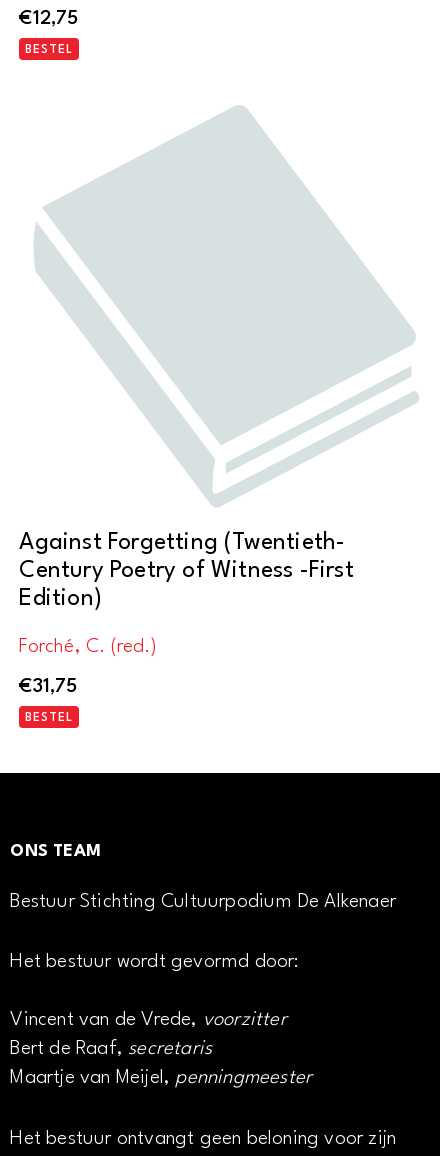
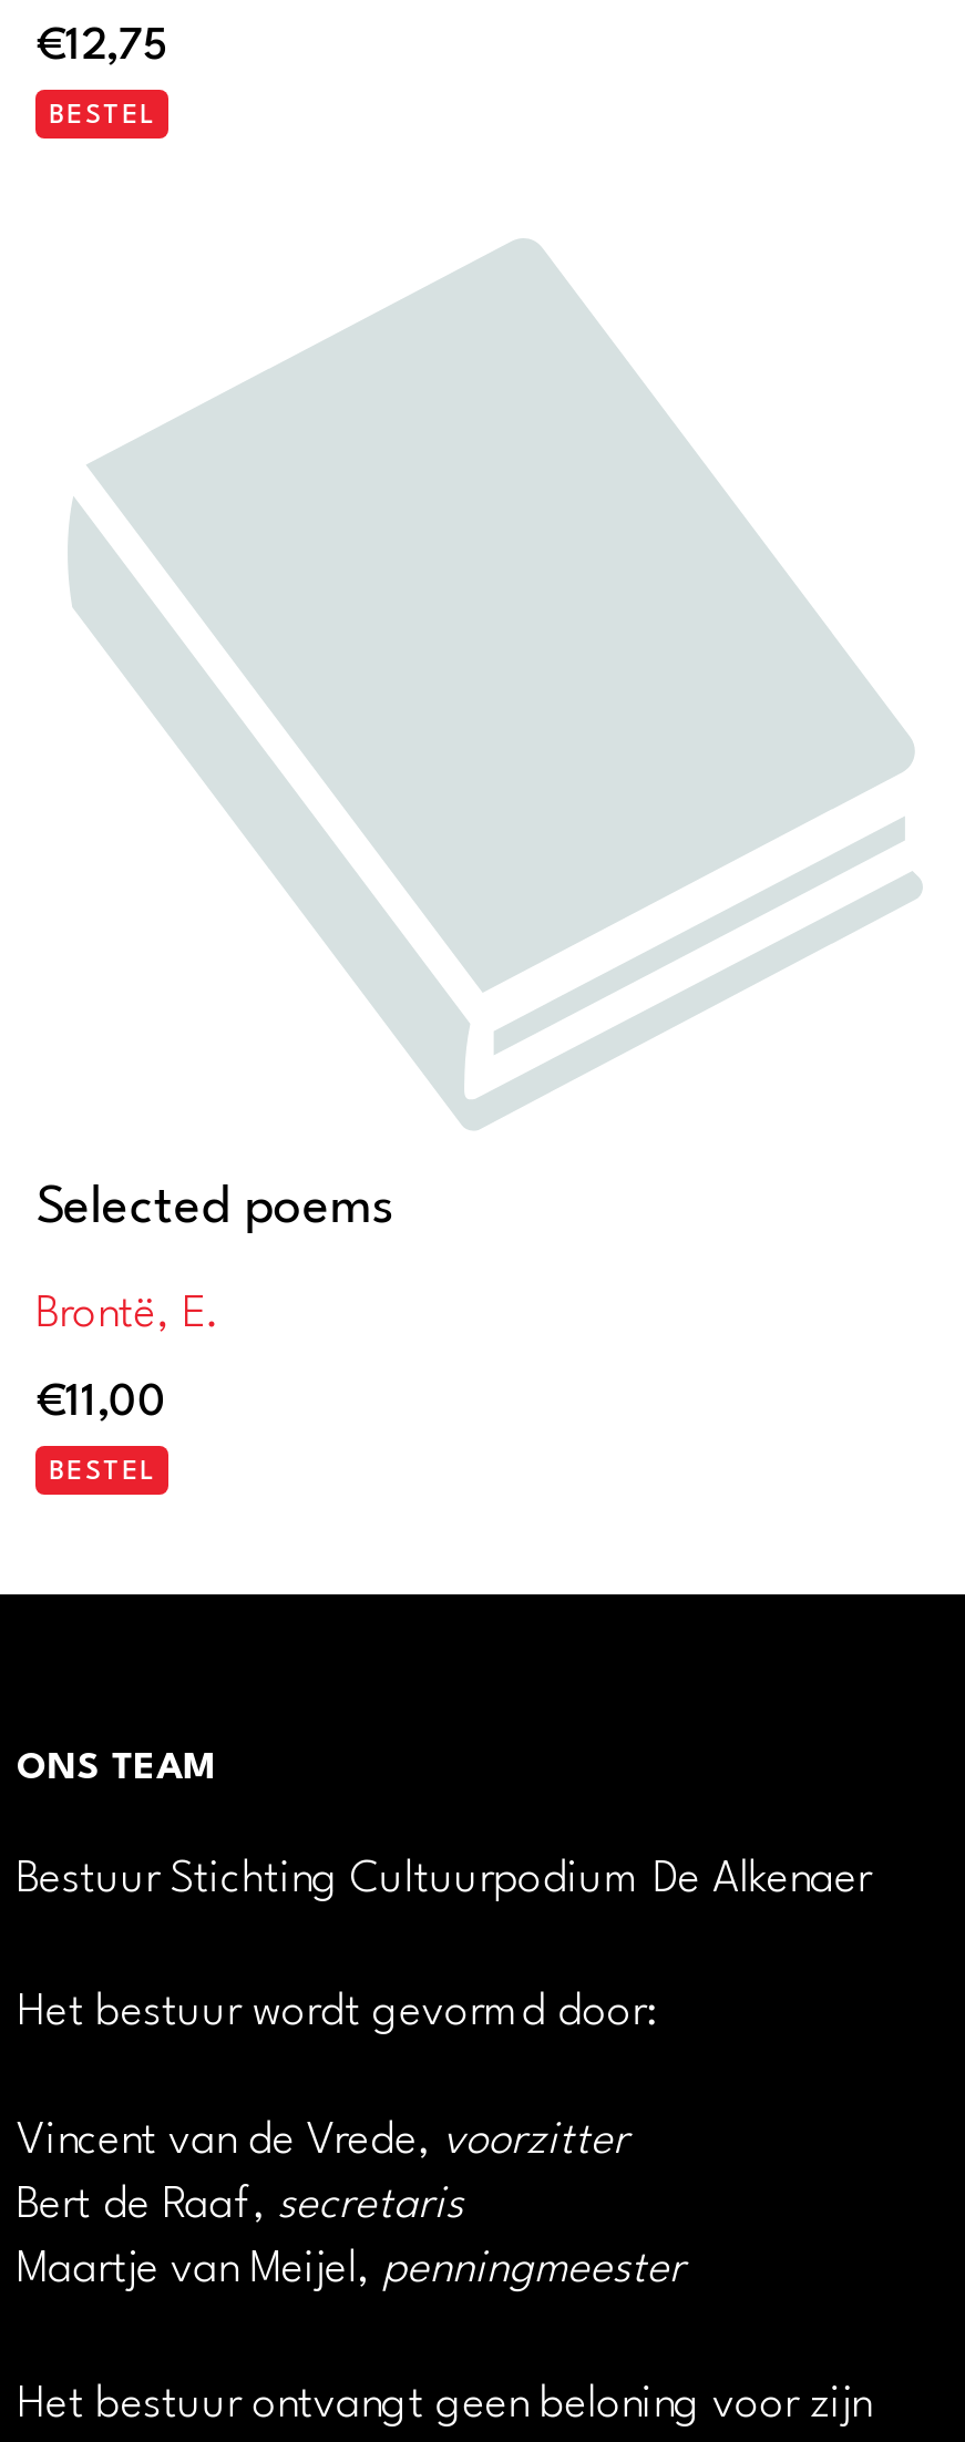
[19,531,354,611] Against Forgetting (Twentieth- | Century Poetry of Witness -First | Edition) -> [36,1182,395,1235] Selected poems
[19,637,157,657] Forché, C. (red.) -> [36,1294,218,1338] Brontë, E.
[19,677,78,697] €31,75 -> [36,1382,168,1426] €11,00

